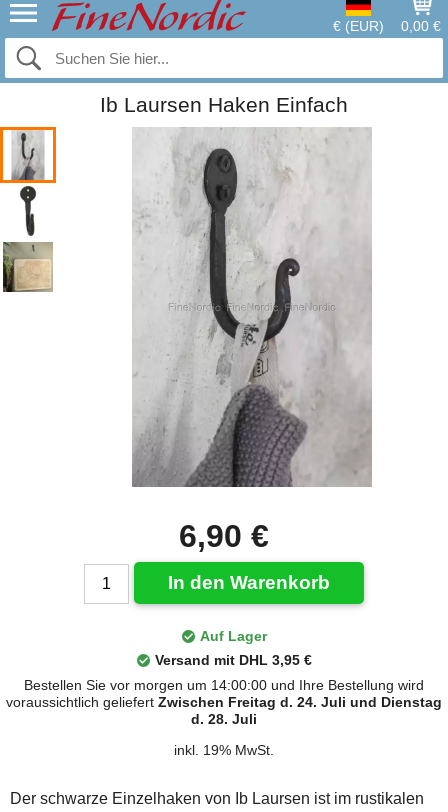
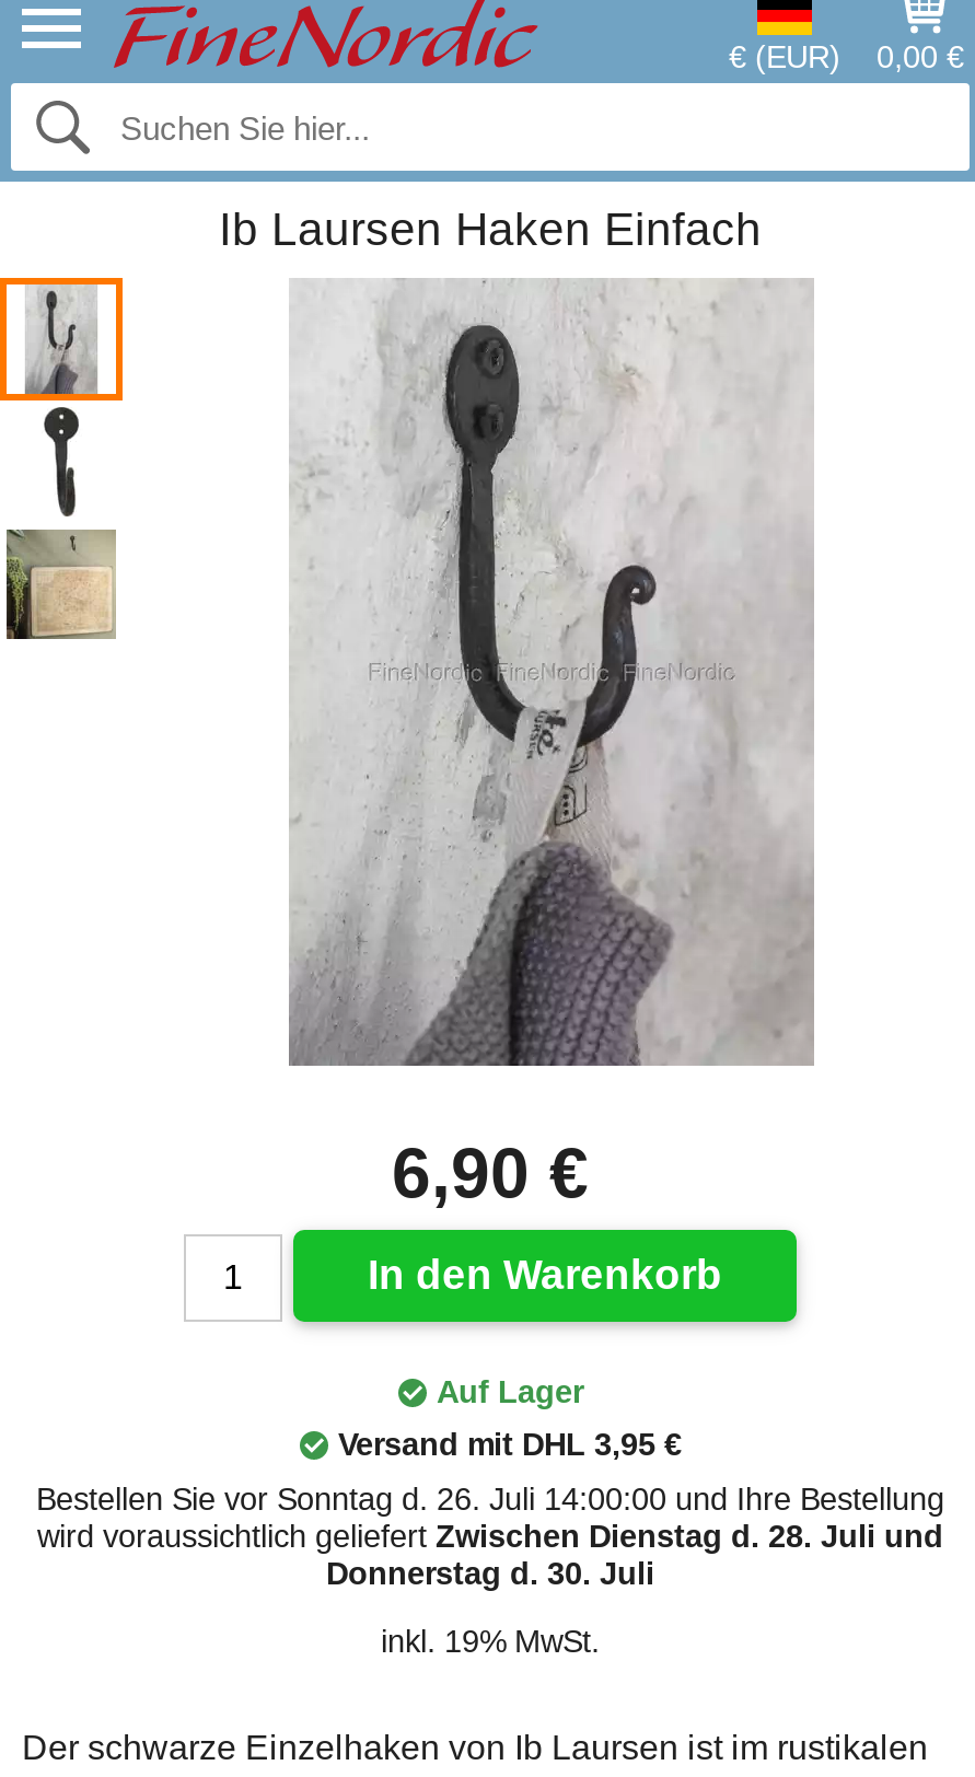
[6,677,442,727] Bestellen Sie vor morgen um 14:00:00 und Ihre Bestellung wird | voraussichtlich geliefert Zwischen Freitag d. 24. Juli und Dienstag | d. 28. Juli -> [36,1482,944,1591] Bestellen Sie vor Sonntag d. 26. Juli 14:00:00 und Ihre Bestellung | wird voraussichtlich geliefert Zwischen Dienstag d. 28. Juli und | Donnerstag d. 30. Juli

